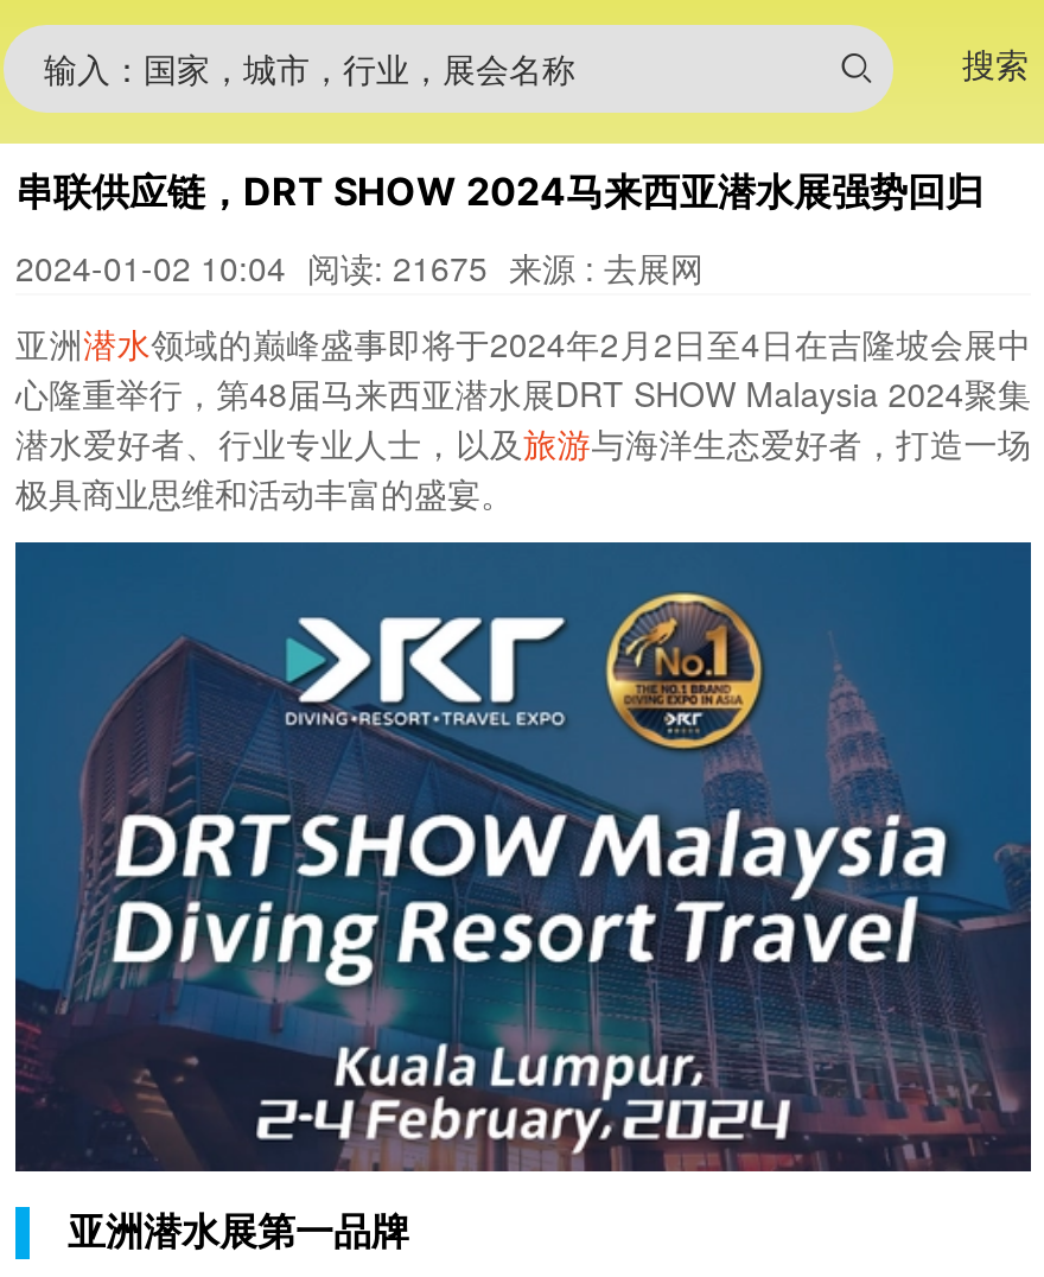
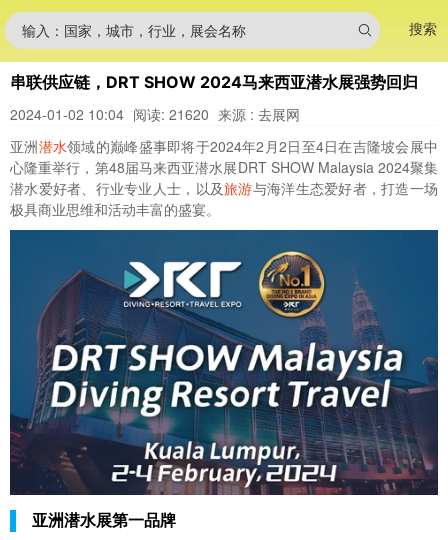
[15,243,704,291] 2024-01-02 10:04 阅读: 21675 来源 : 去展网 -> [10,104,300,124] 2024-01-02 10:04 阅读: 21620 来源 : 去展网

